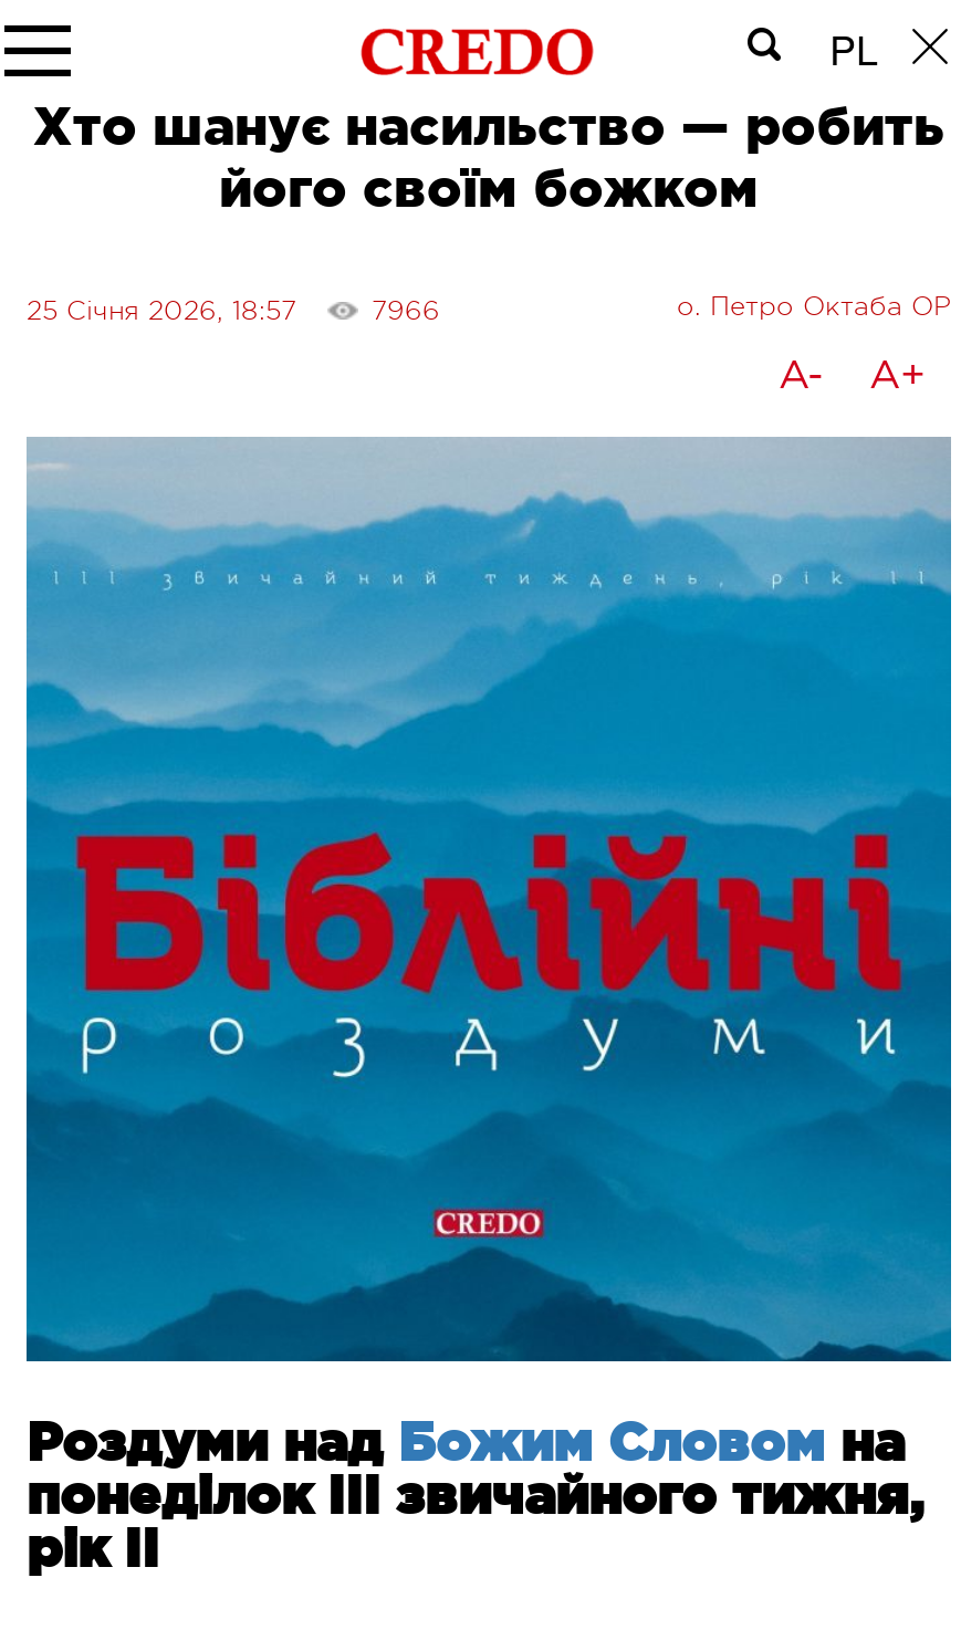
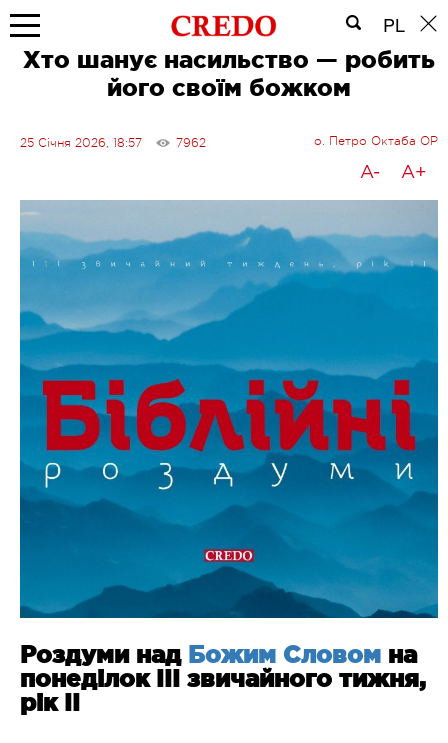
[372,295,440,326] 7966 -> [176,136,206,150] 7962

